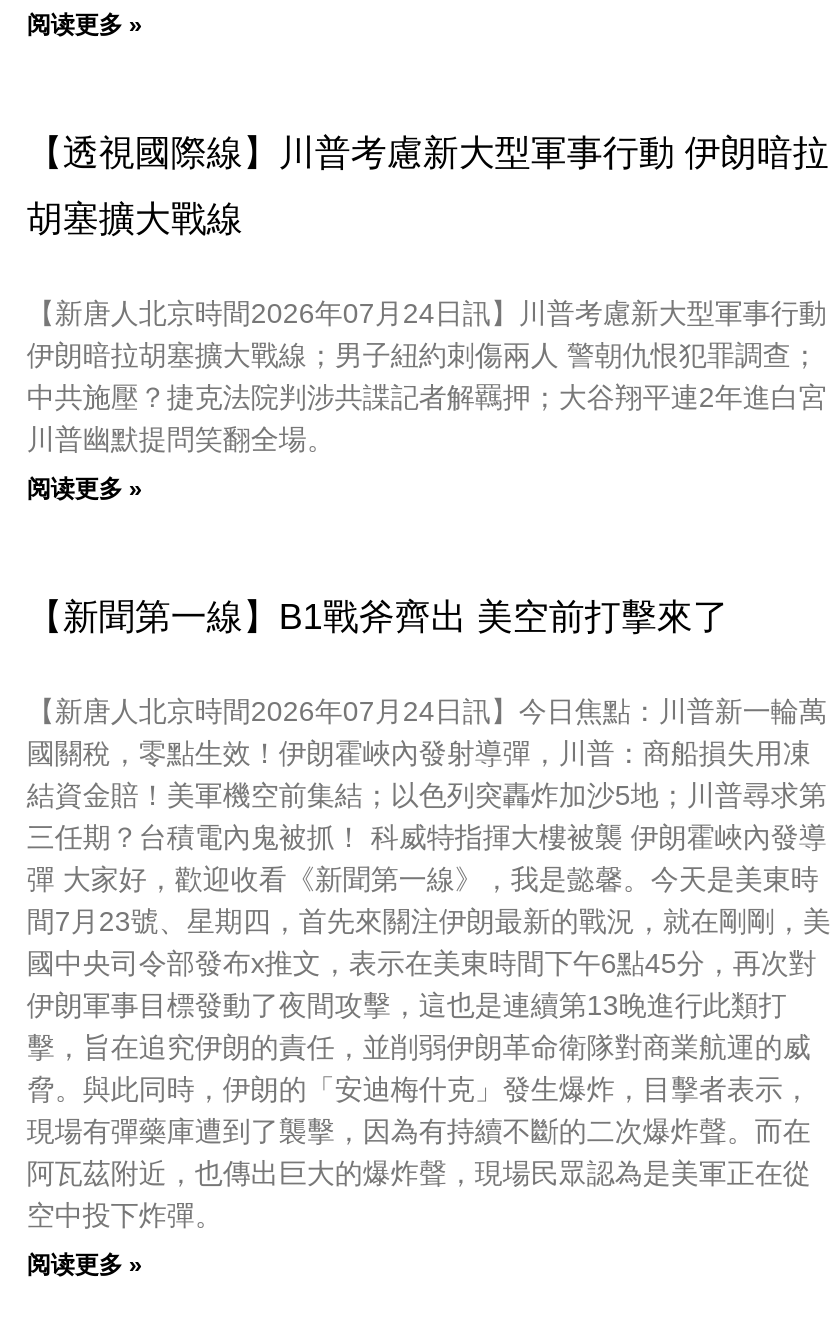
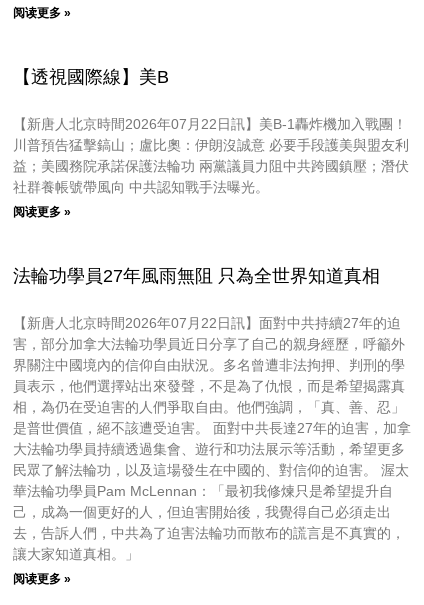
[27,132,829,454] 【透視國際線】川普考慮新大型軍事行動 伊朗暗拉 | 胡塞擴大戰線 | 【新唐人北京時間2026年07月24日訊】川普考慮新大型軍事行動 | 伊朗暗拉胡塞擴大戰線；男子紐約刺傷兩人 警朝仇恨犯罪調查； | 中共施壓？捷克法院判涉共諜記者解羈押；大谷翔平連2年進白宮 | 川普幽默提問笑翻全場。 -> [13,67,409,195] 【透視國際線】美B | 【新唐人北京時間2026年07月22日訊】美B-1轟炸機加入戰團！ | 川普預告猛擊鎬山；盧比奧：伊朗沒誠意 必要手段護美與盟友利 | 益；美國務院承諾保護法輪功 兩黨議員力阻中共跨國鎮壓；潛伏 | 社群養帳號帶風向 中共認知戰手法曝光。
[27,596,729,636] 【新聞第一線】B1戰斧齊出 美空前打擊來了 -> [13,266,380,286] 法輪功學員27年風雨無阻 只為全世界知道真相
[27,694,831,1230] 【新唐人北京時間2026年07月24日訊】今日焦點：川普新一輪萬 | 國關稅，零點生效！伊朗霍峽內發射導彈，川普：商船損失用凍 | 結資金賠！美軍機空前集結；以色列突轟炸加沙5地；川普尋求第 | 三任期？台積電內鬼被抓！ 科威特指揮大樓被襲 伊朗霍峽內發導 | 彈 大家好，歡迎收看《新聞第一線》，我是懿馨。今天是美東時 | 間7月23號、星期四，首先來關注伊朗最新的戰況，就在剛剛，美 | 國中央司令部發布x推文，表示在美東時間下午6點45分，再次對 | 伊朗軍事目標發動了夜間攻擊，這也是連續第13晚進行此類打 | 擊，旨在追究伊朗的責任，並削弱伊朗革命衛隊對商業航運的威 | 脅。與此同時，伊朗的「安迪梅什克」發生爆炸，目擊者表示， | 現場有彈藥庫遭到了襲擊，因為有持續不斷的二次爆炸聲。而在 | 阿瓦茲附近，也傳出巨大的爆炸聲，現場民眾認為是美軍正在從 | 空中投下炸彈。 -> [13,315,411,562] 【新唐人北京時間2026年07月22日訊】面對中共持續27年的迫 | 害，部分加拿大法輪功學員近日分享了自己的親身經歷，呼籲外 | 界關注中國境內的信仰自由狀況。多名曾遭非法拘押、判刑的學 | 員表示，他們選擇站出來發聲，不是為了仇恨，而是希望揭露真 | 相，為仍在受迫害的人們爭取自由。他們強調，「真、善、忍」 | 是普世價值，絕不該遭受迫害。 面對中共長達27年的迫害，加拿 | 大法輪功學員持續透過集會、遊行和功法展示等活動，希望更多 | 民眾了解法輪功，以及這場發生在中國的、對信仰的迫害。 渥太 | 華法輪功學員Pam McLennan：「最初我修煉只是希望提升自 | 己，成為一個更好的人，但迫害開始後，我覺得自己必須走出 | 去，告訴人們，中共為了迫害法輪功而散布的謊言是不真實的， | 讓大家知道真相。」

